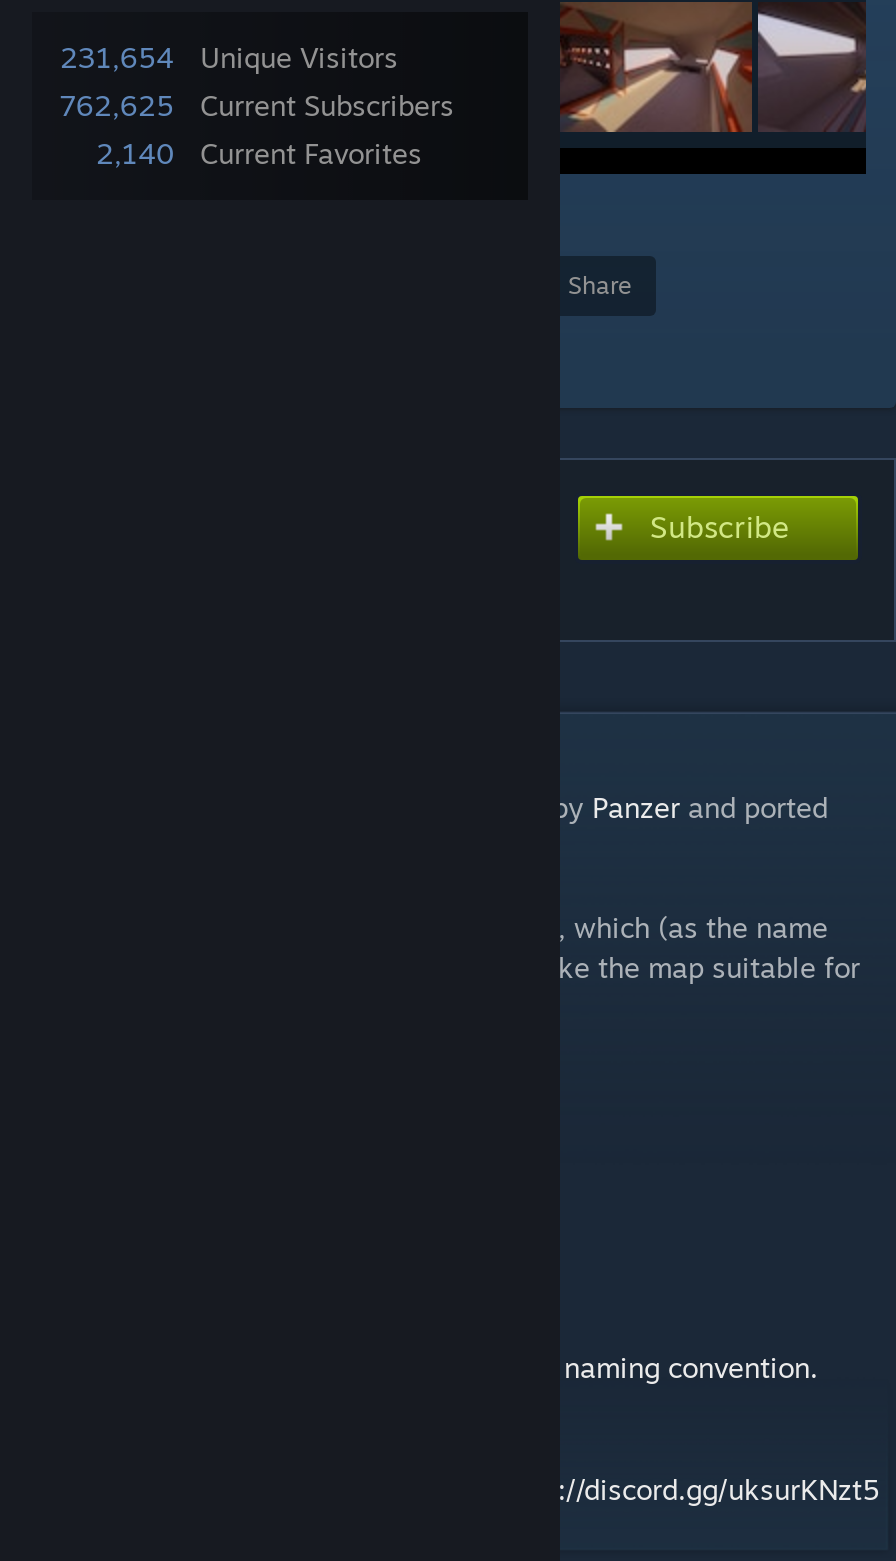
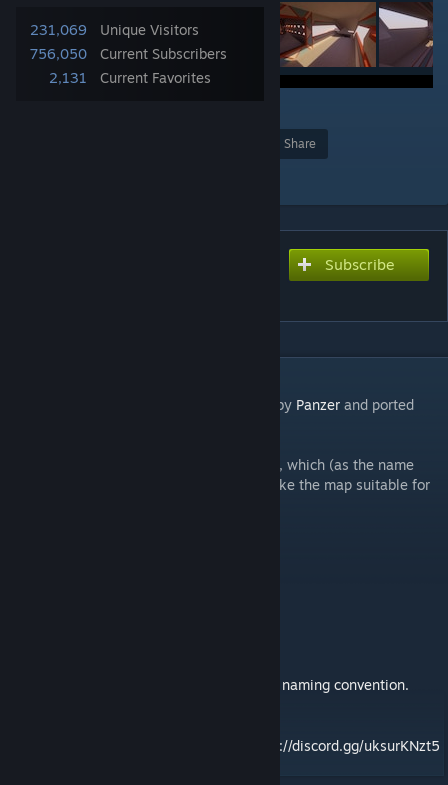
[60,40,398,74] 231,654 Unique Visitors -> [30,21,199,38] 231,069 Unique Visitors
[60,88,454,122] 762,625 Current Subscribers -> [30,45,227,62] 756,050 Current Subscribers
[96,136,422,170] 2,140 Current Favorites -> [49,69,211,86] 2,131 Current Favorites

